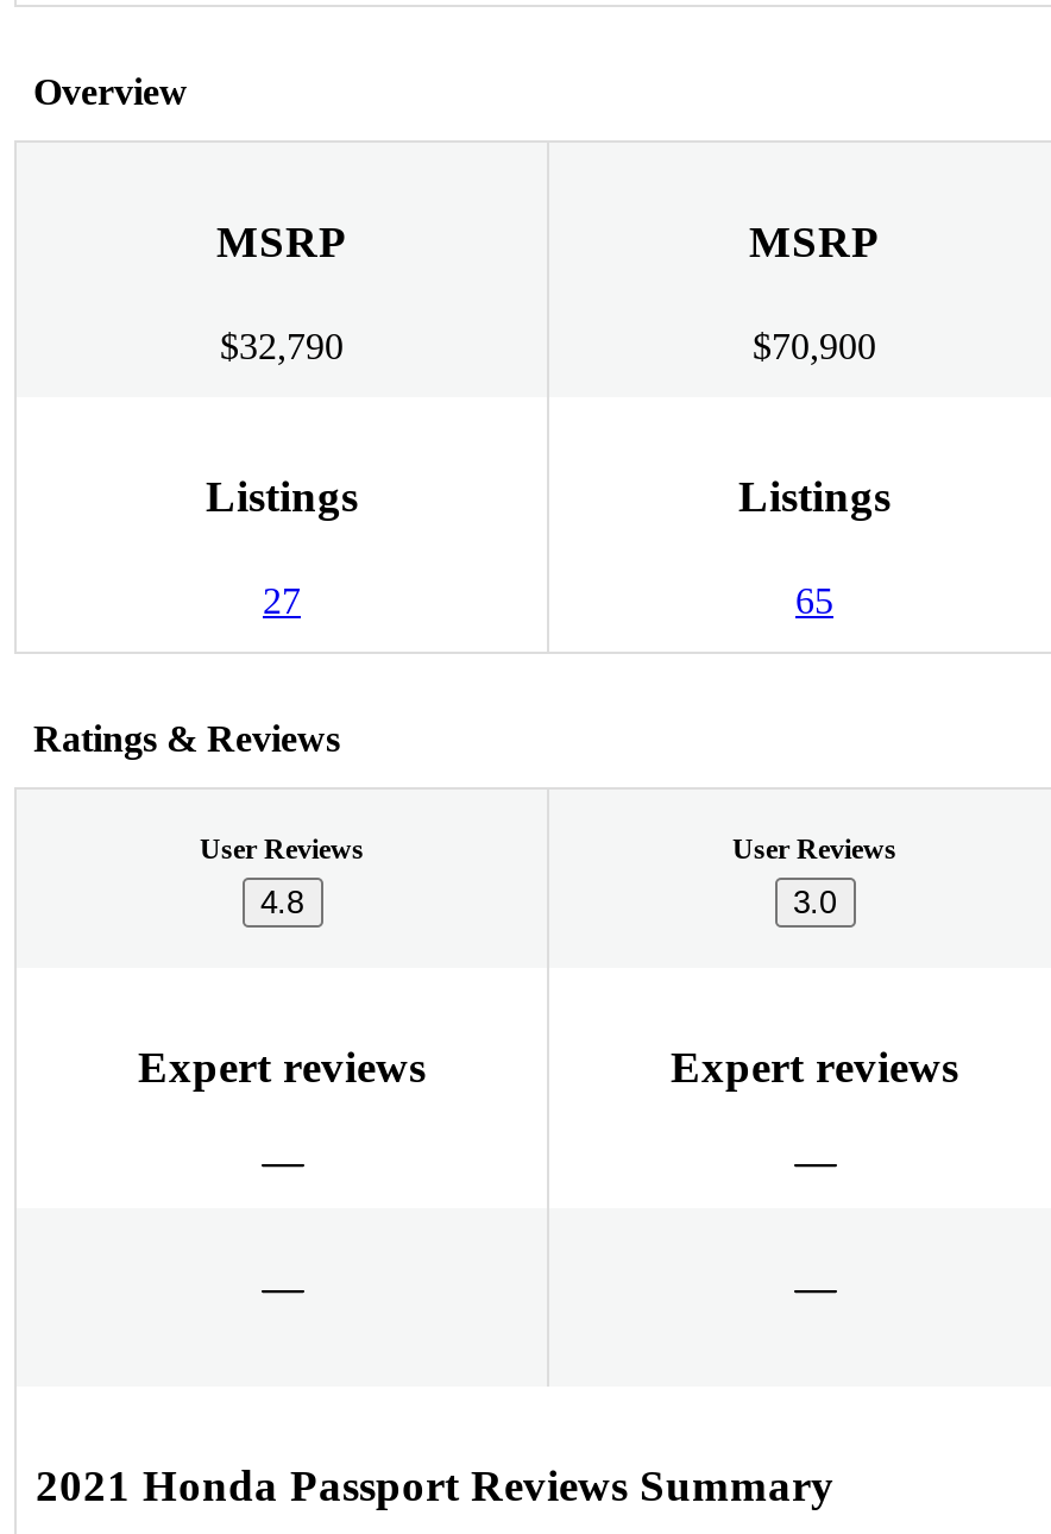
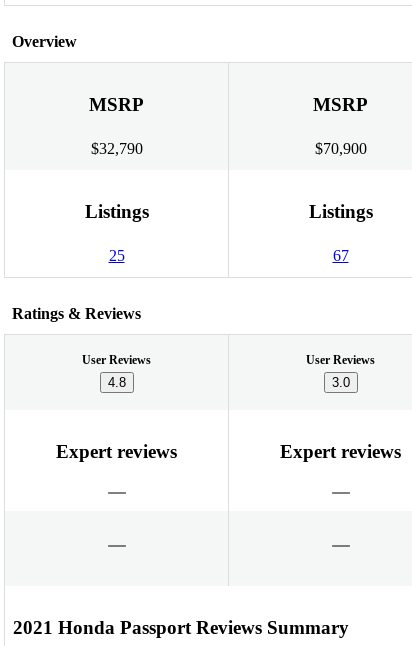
[263,581,301,621] 27 -> [108,247,124,264] 25
[795,581,833,621] 65 -> [332,247,348,264] 67

